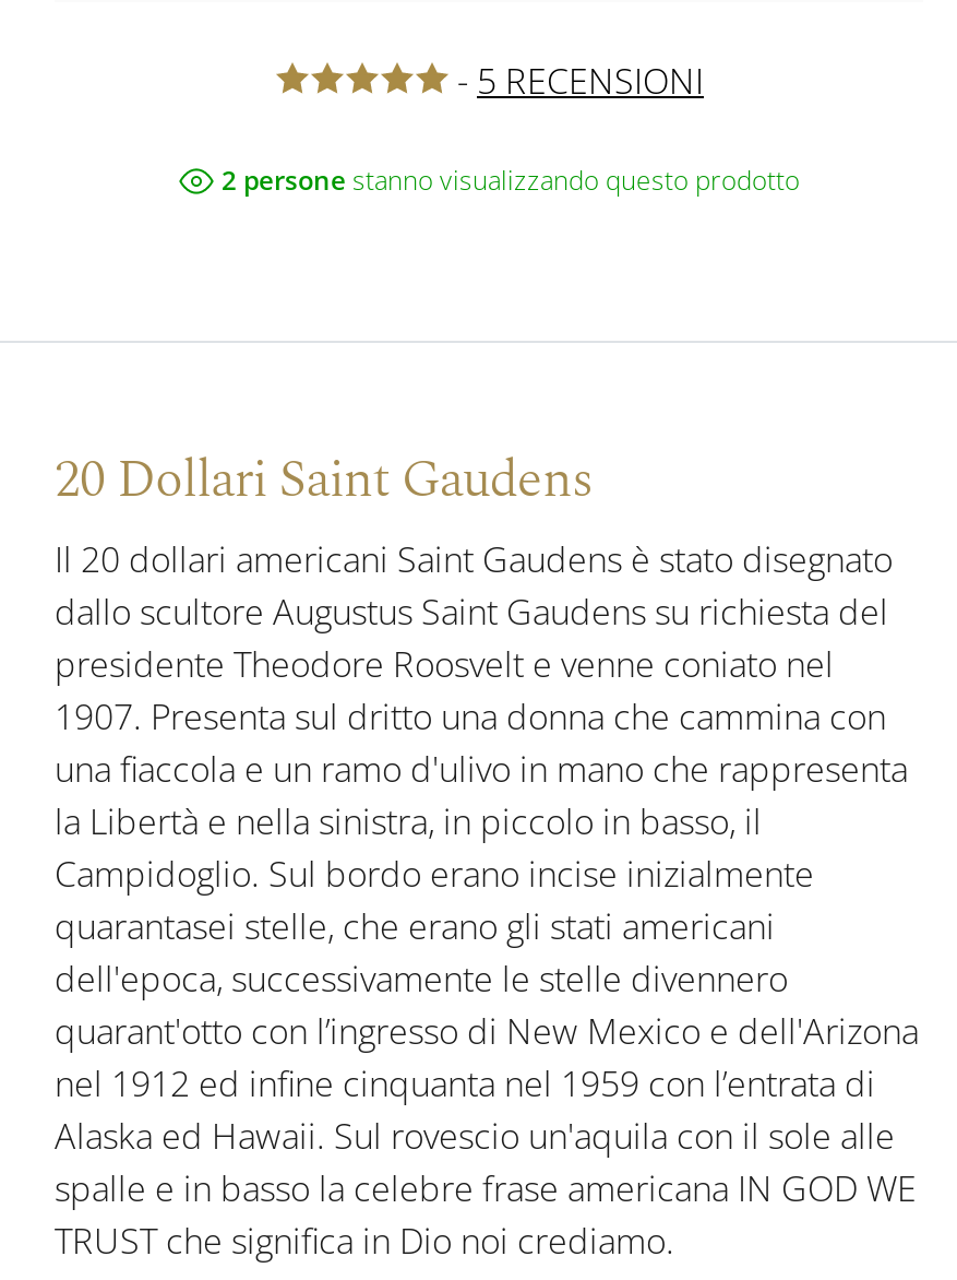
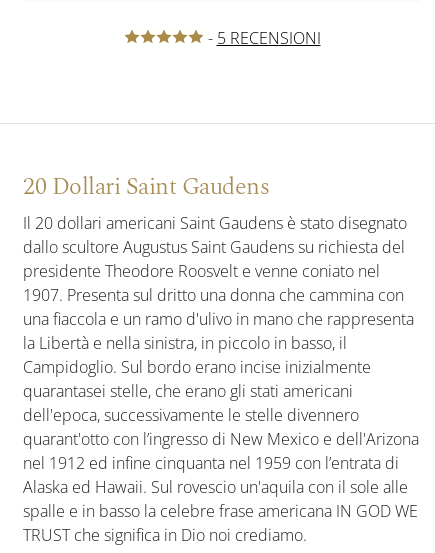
[222,162,800,199] 2 persone stanno visualizzando questo prodotto -> none

